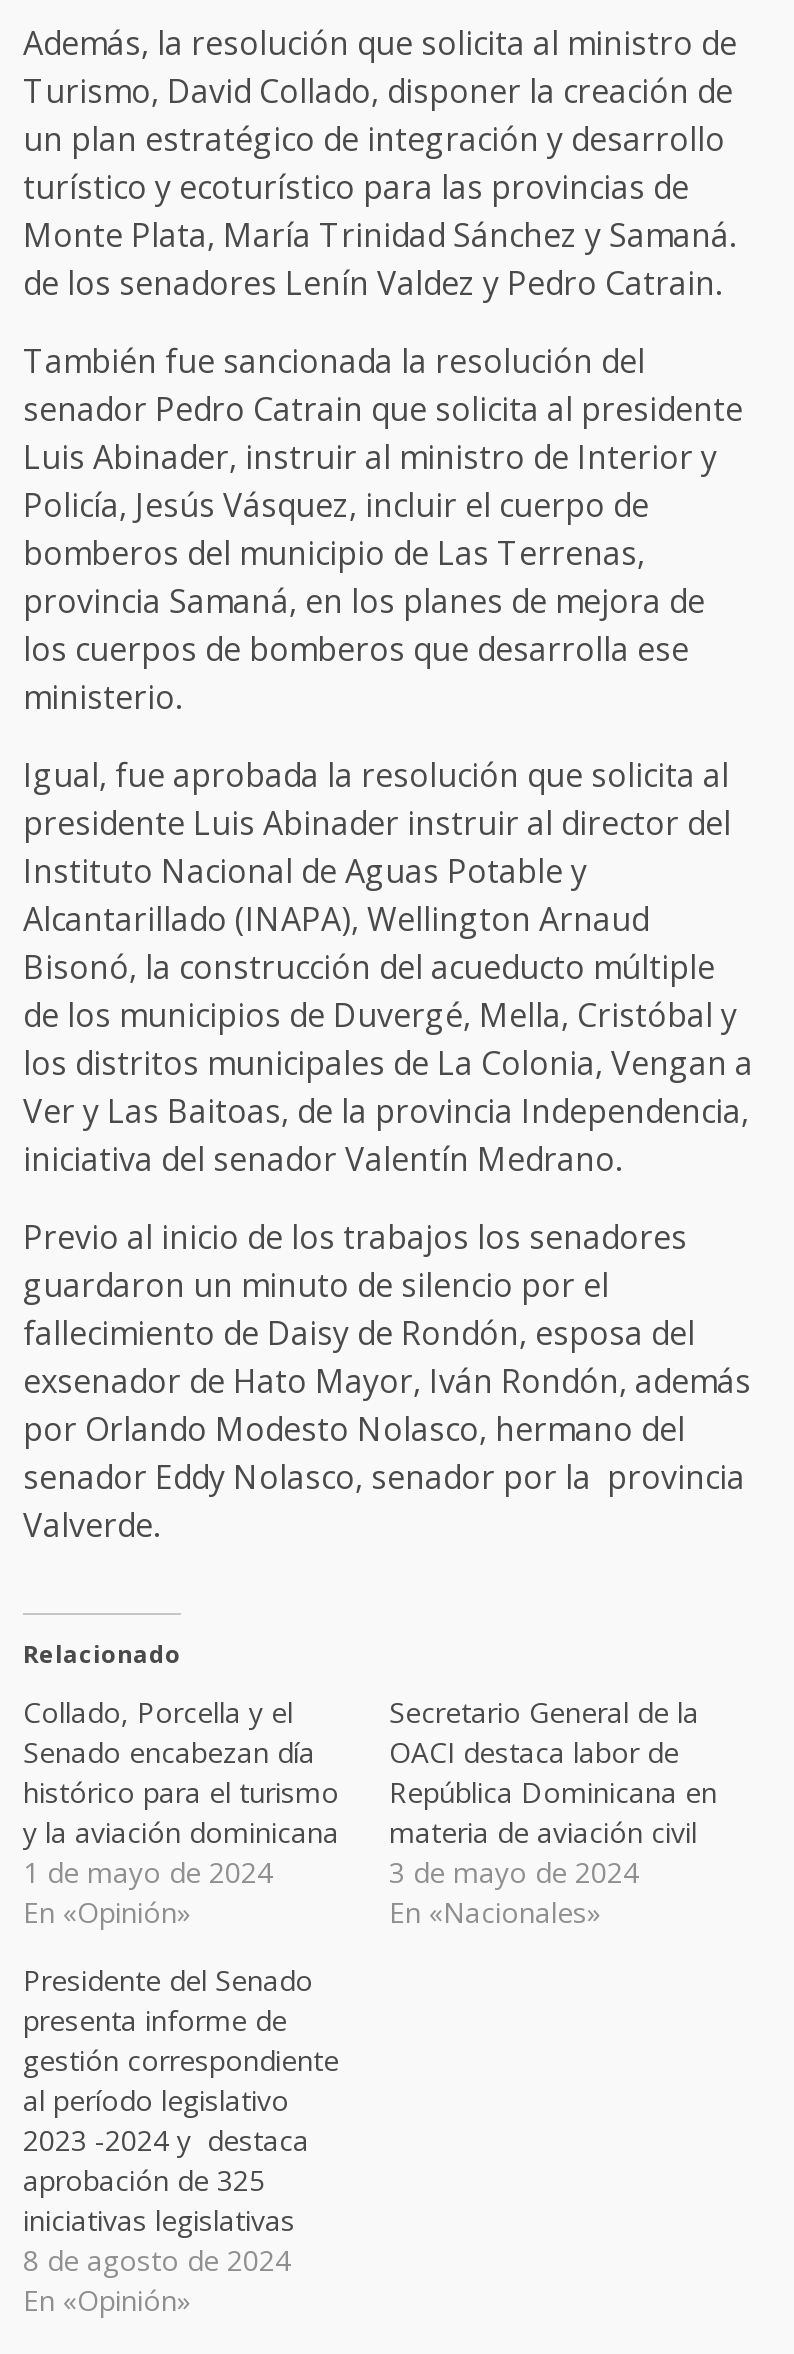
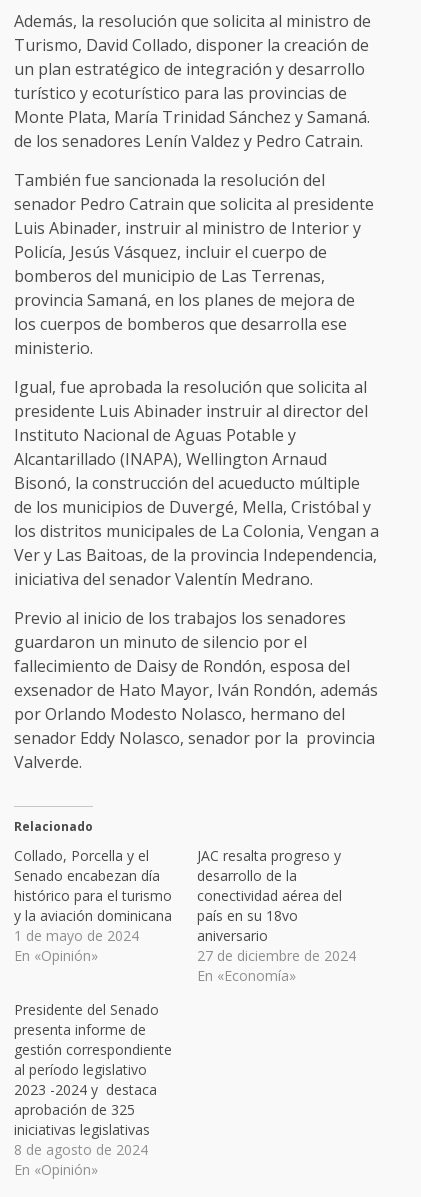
[389,1693,717,1931] Secretario General de la | OACI destaca labor de | República Dominicana en | materia de aviación civil | 3 de mayo de 2024 | En «Nacionales» -> [197,845,356,984] JAC resalta progreso y | desarrollo de la | conectividad aérea del | país en su 18vo | aniversario | 27 de diciembre de 2024 | En «Economía»

